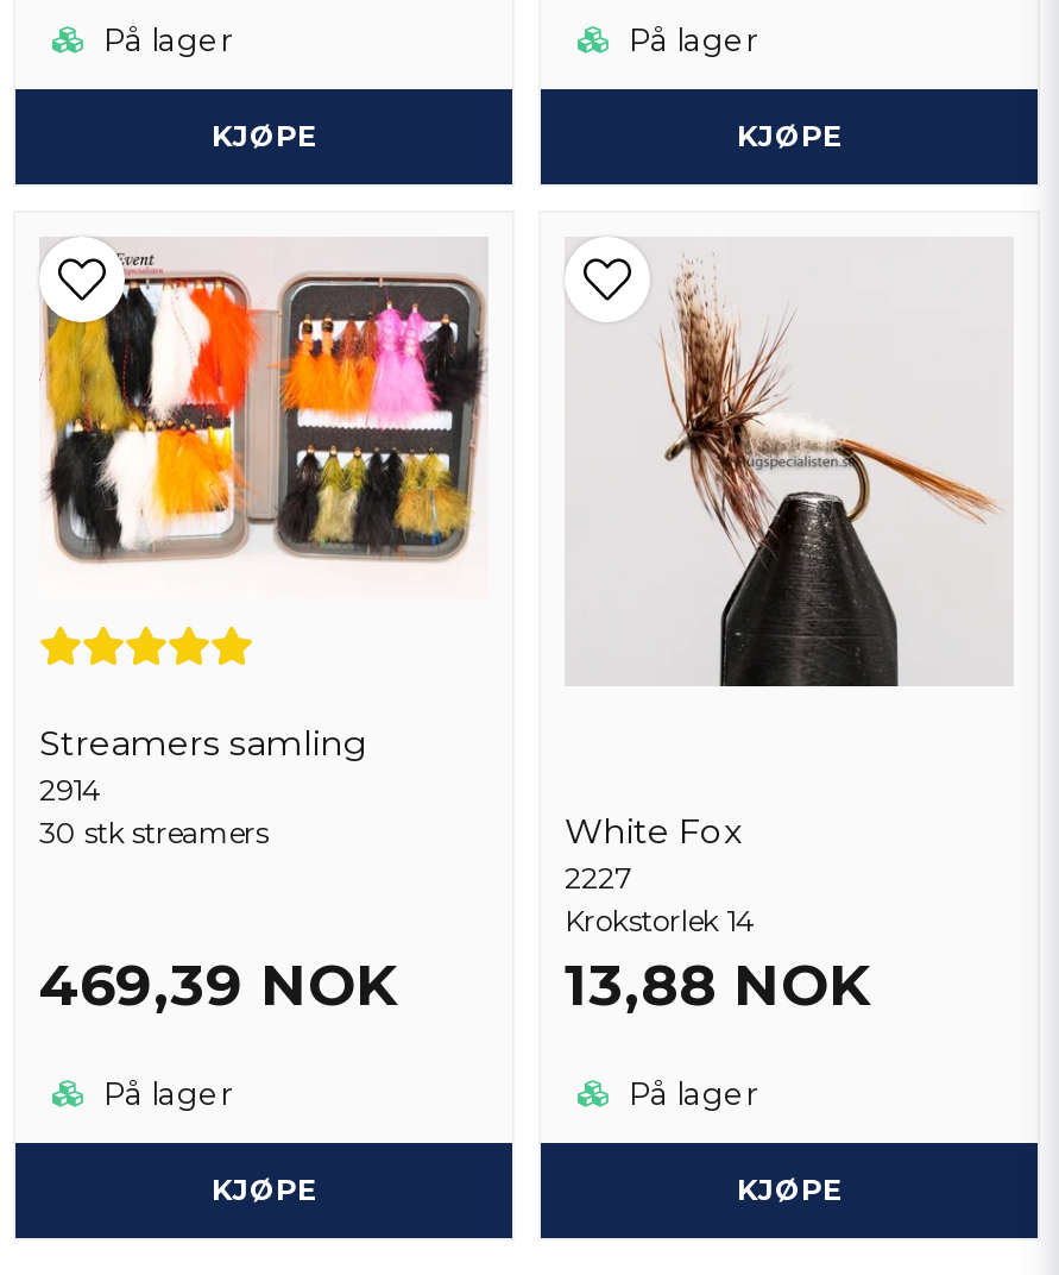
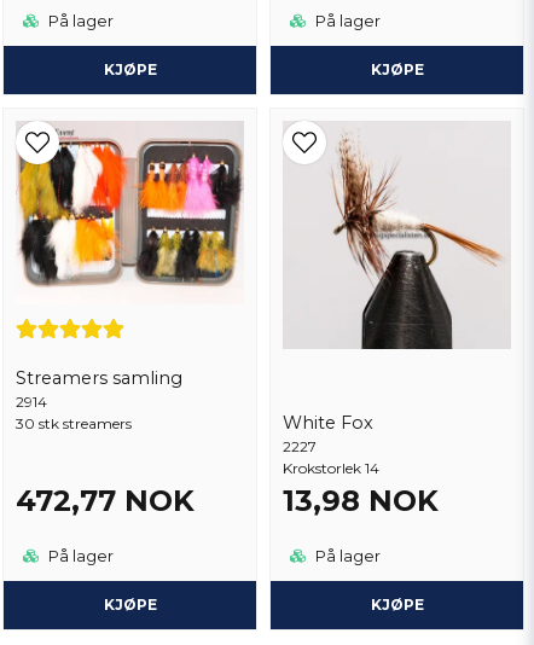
[39,951,398,1020] 469,39 NOK -> [16,484,195,519] 472,77 NOK
[565,951,871,1020] 13,88 NOK -> [283,484,439,519] 13,98 NOK

